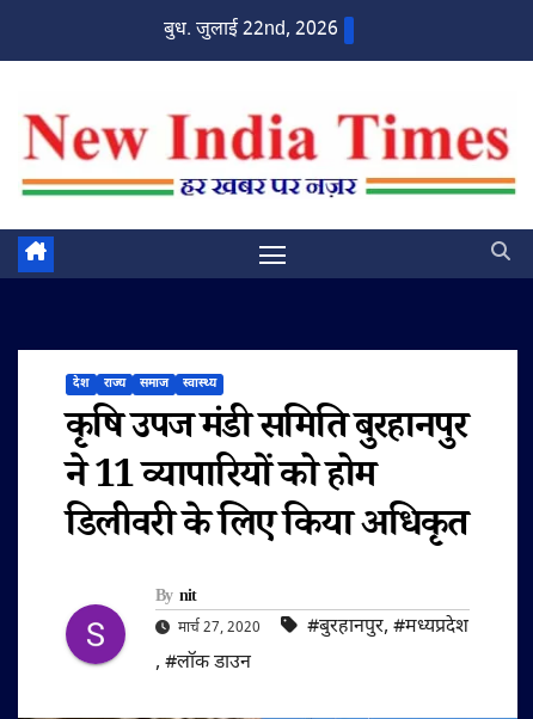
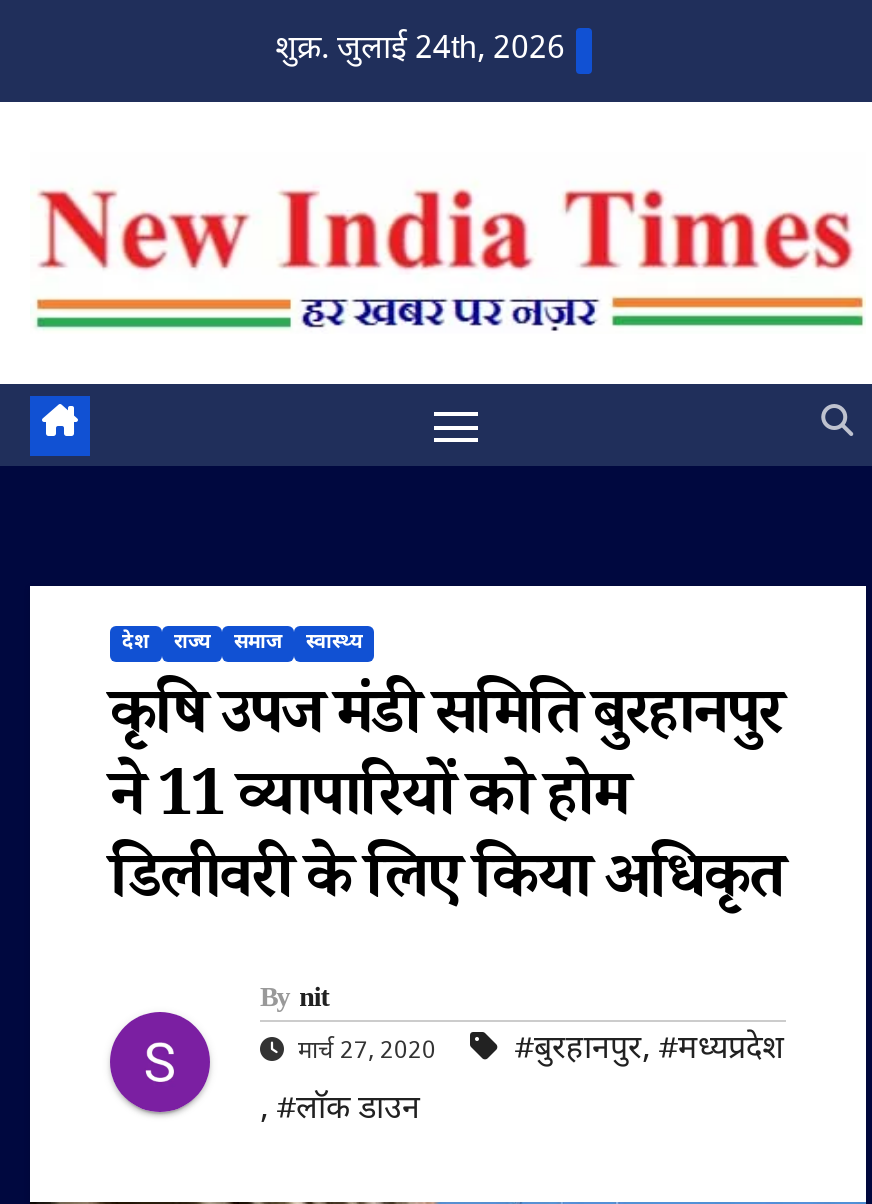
[164,18,338,43] बुध. जुलाई 22nd, 2026 -> [275,30,565,72] शुक्र. जुलाई 24th, 2026

